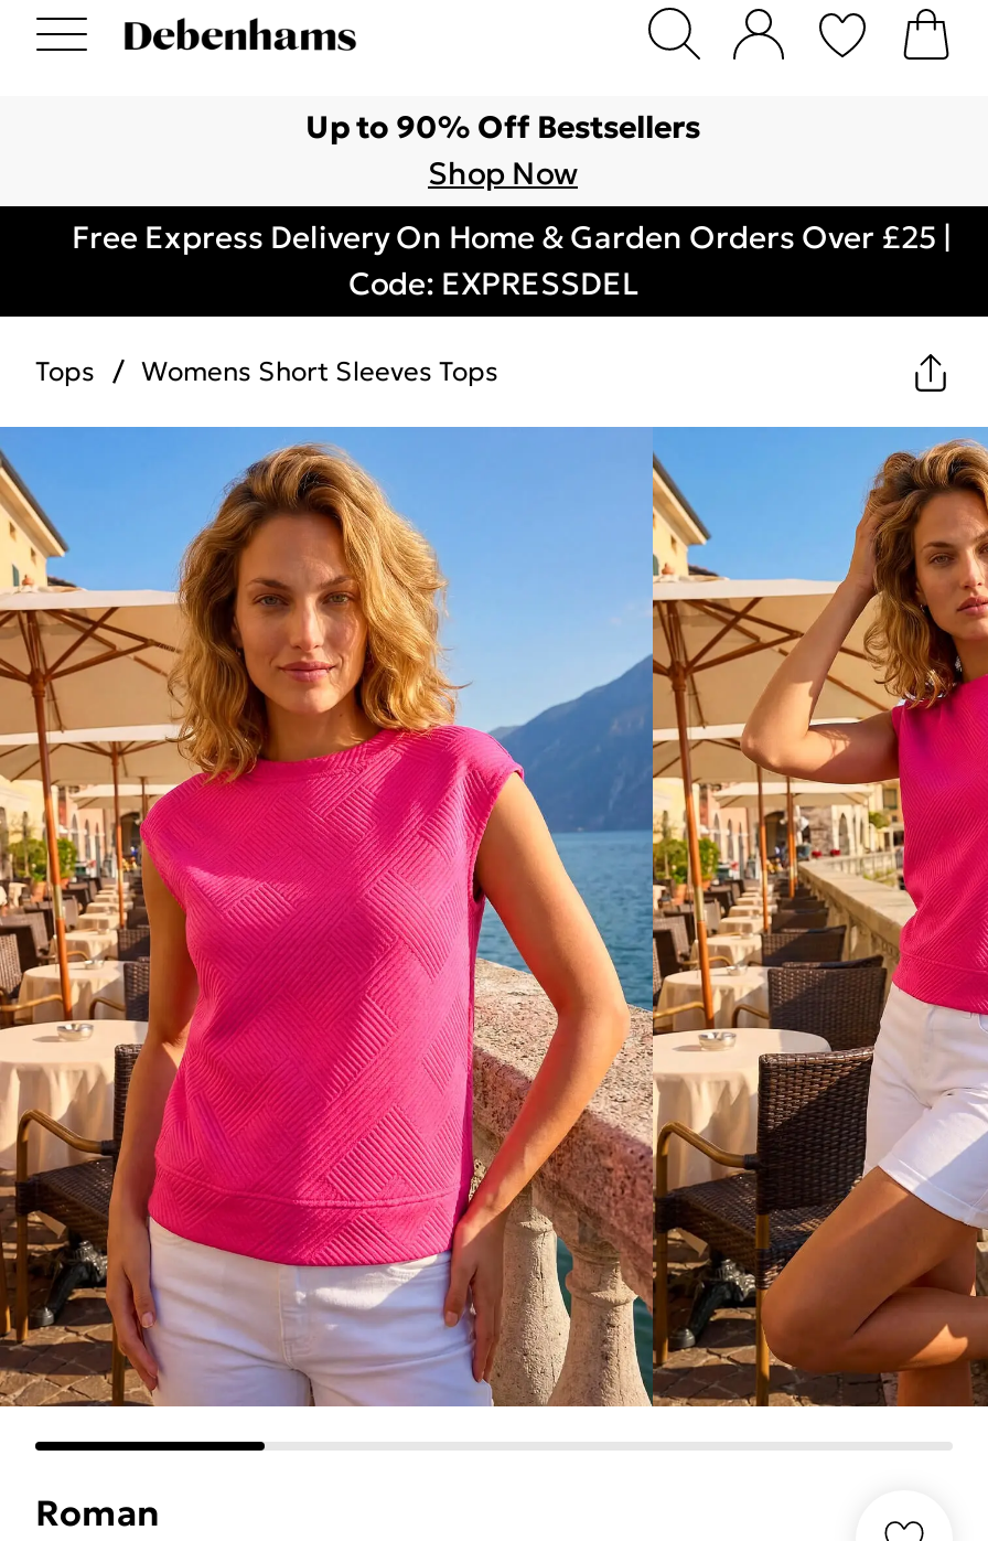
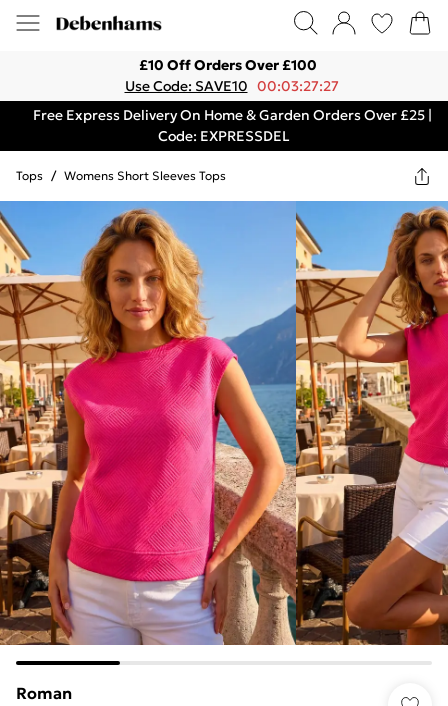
[305,107,700,193] Up to 90% Off Bestsellers | Shop Now -> [124,56,338,95] £10 Off Orders Over £100 | Use Code: SAVE10 00:03:27:27

